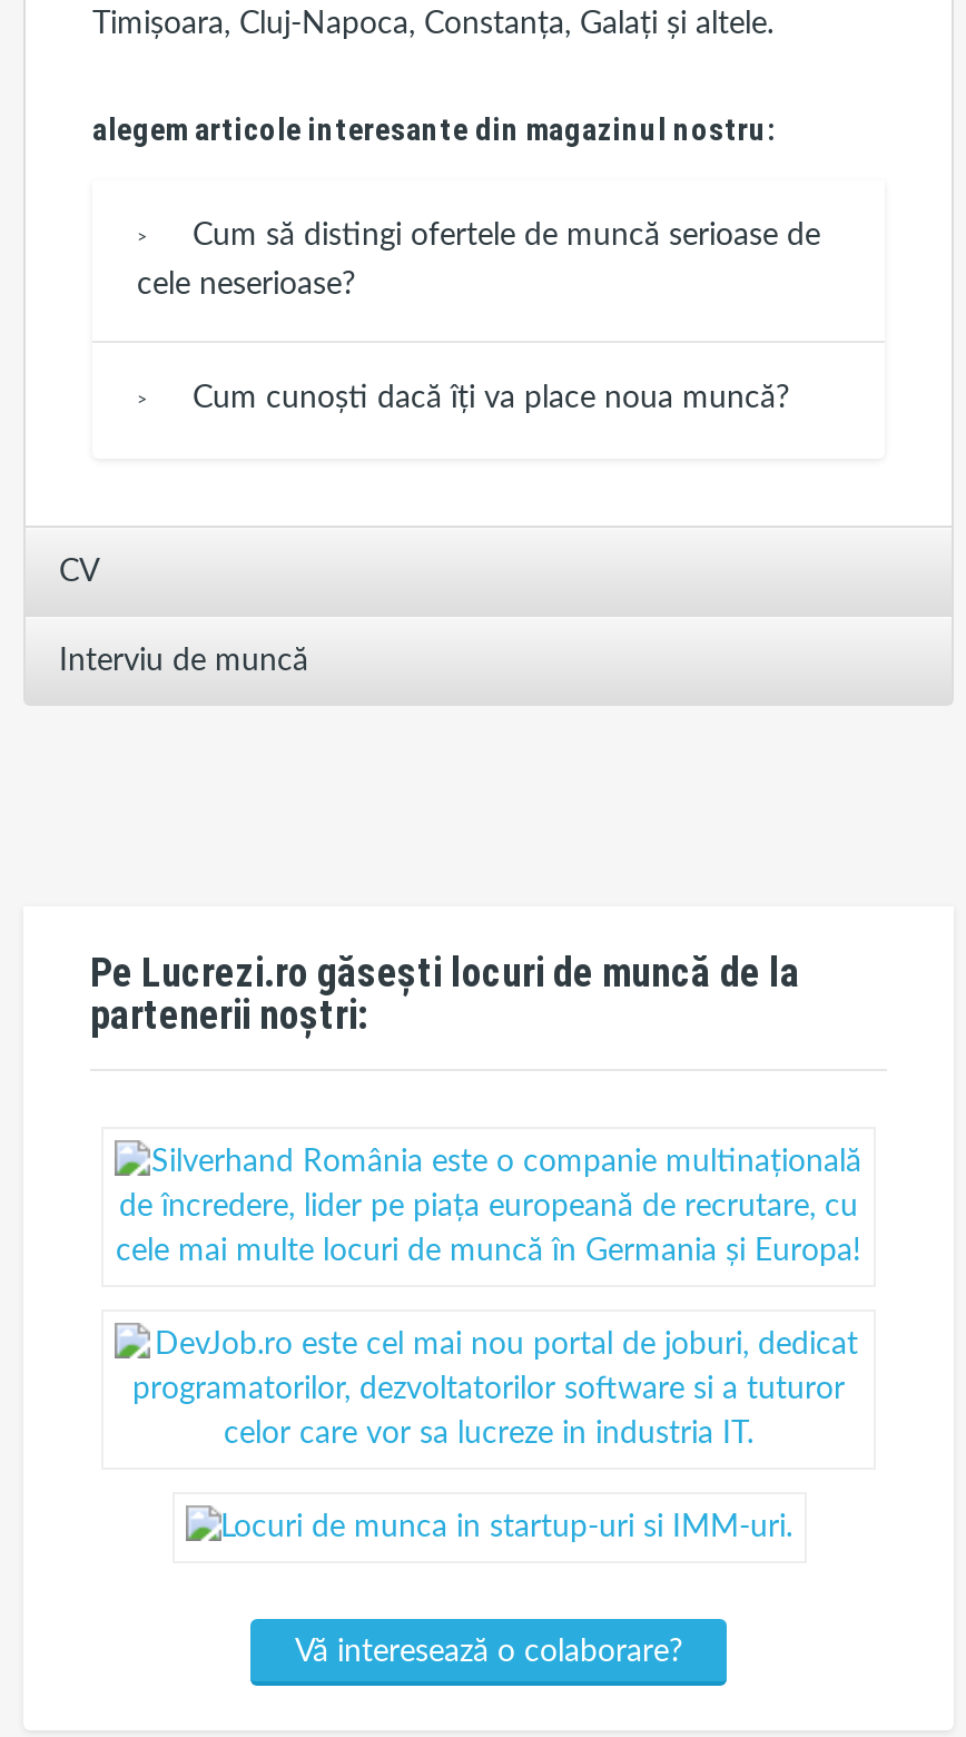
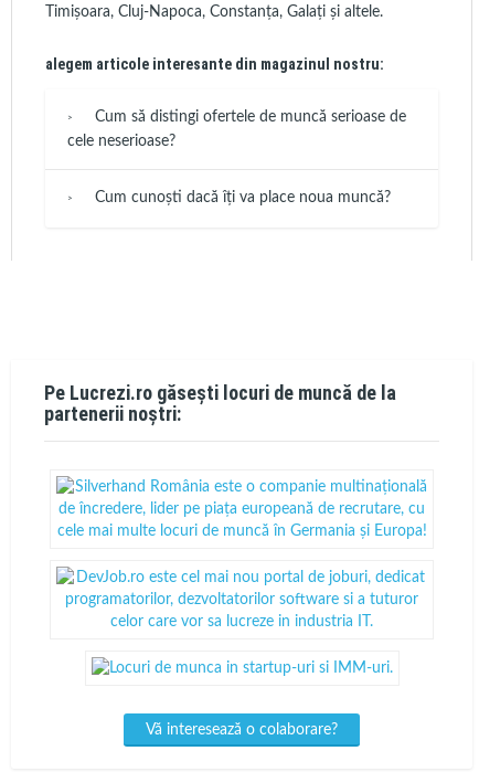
[59,557,308,677] CV | Interviu de muncă -> none

